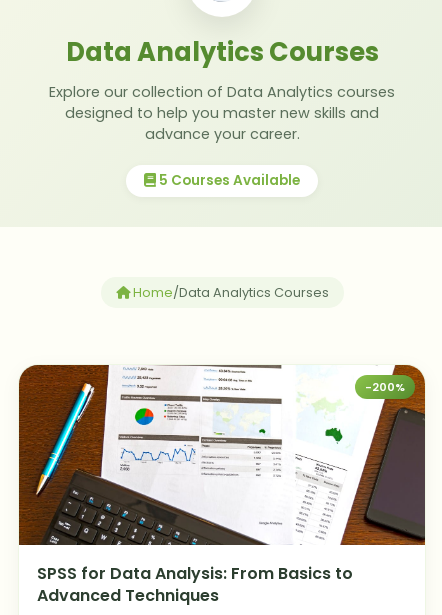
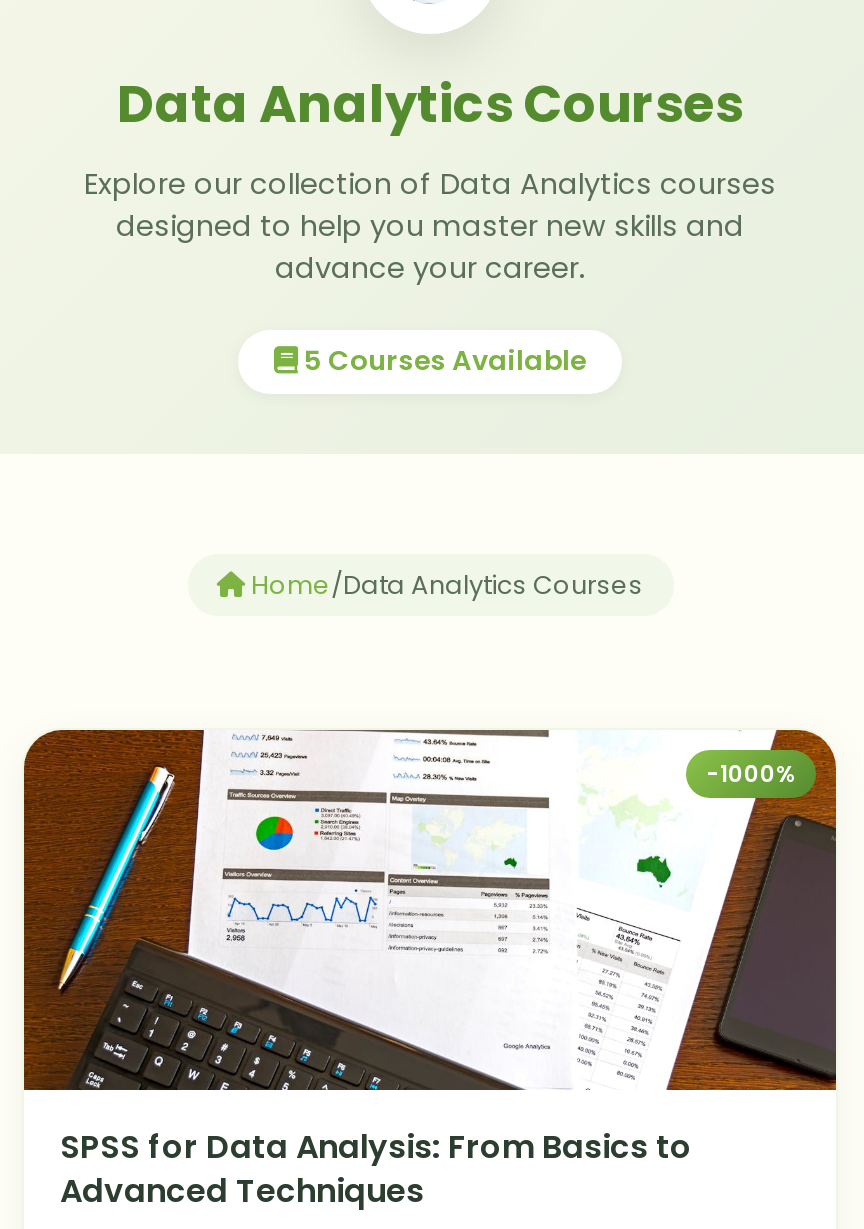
[365,379,405,395] -200% -> [706,758,796,790] -1000%

